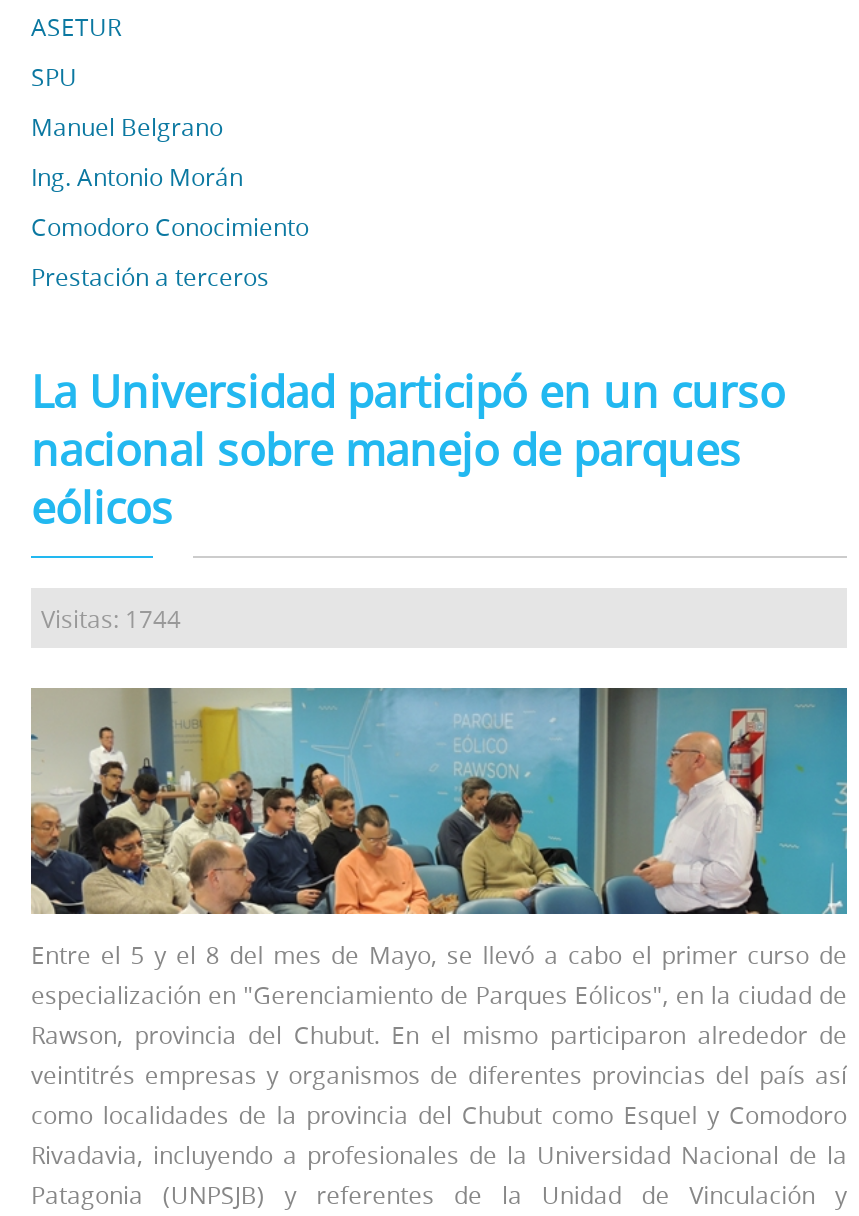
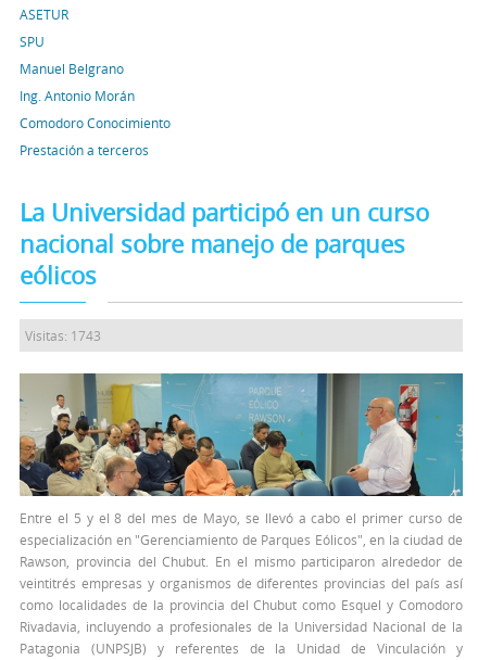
[41,602,181,634] Visitas: 1744 -> [25,327,101,344] Visitas: 1743

